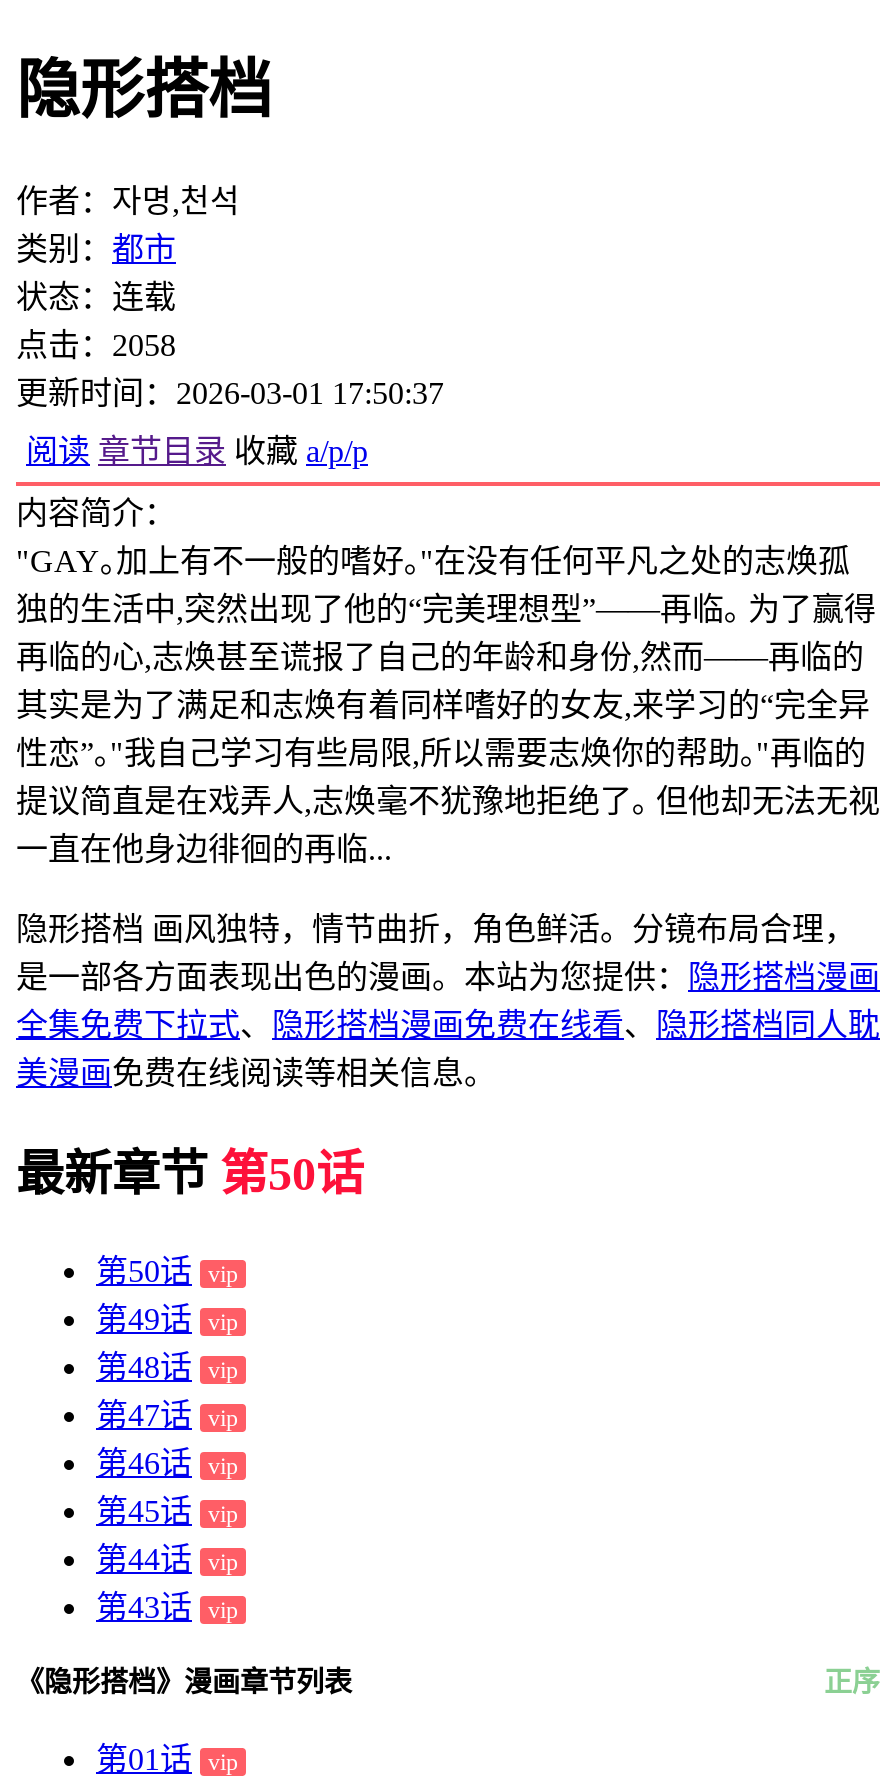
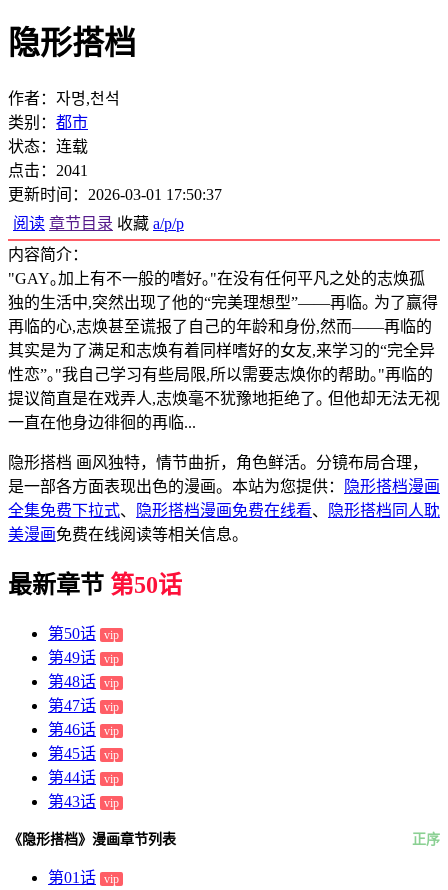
[16,328,176,362] 点击：2058 -> [8,162,88,179] 点击：2041

